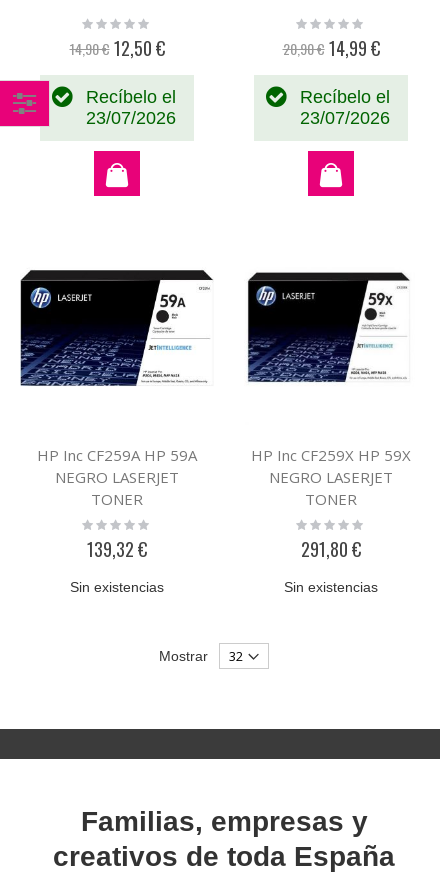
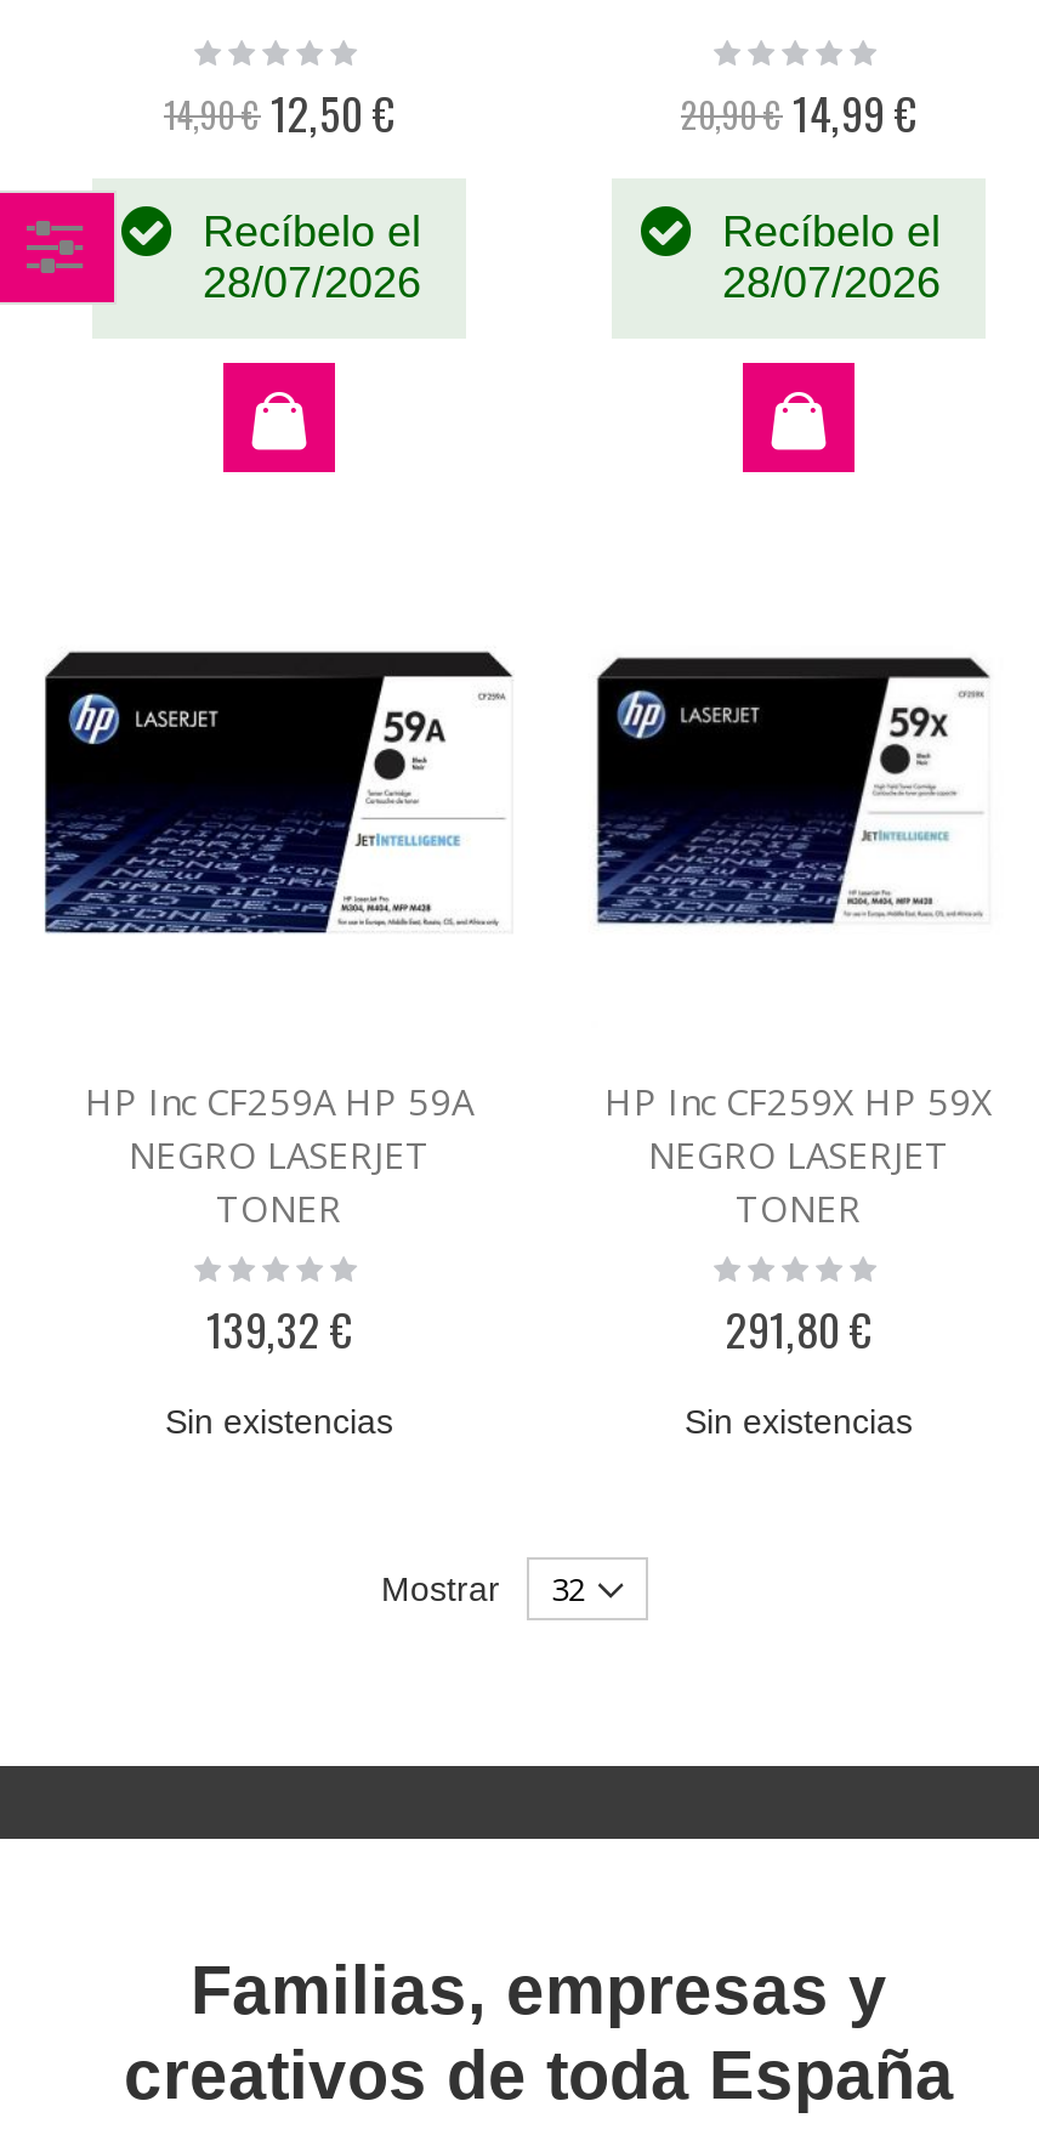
[85,107,175,127] 23/07/2026 -> [203,257,421,306] 28/07/2026
[299,107,389,127] 23/07/2026 -> [722,257,941,306] 28/07/2026

